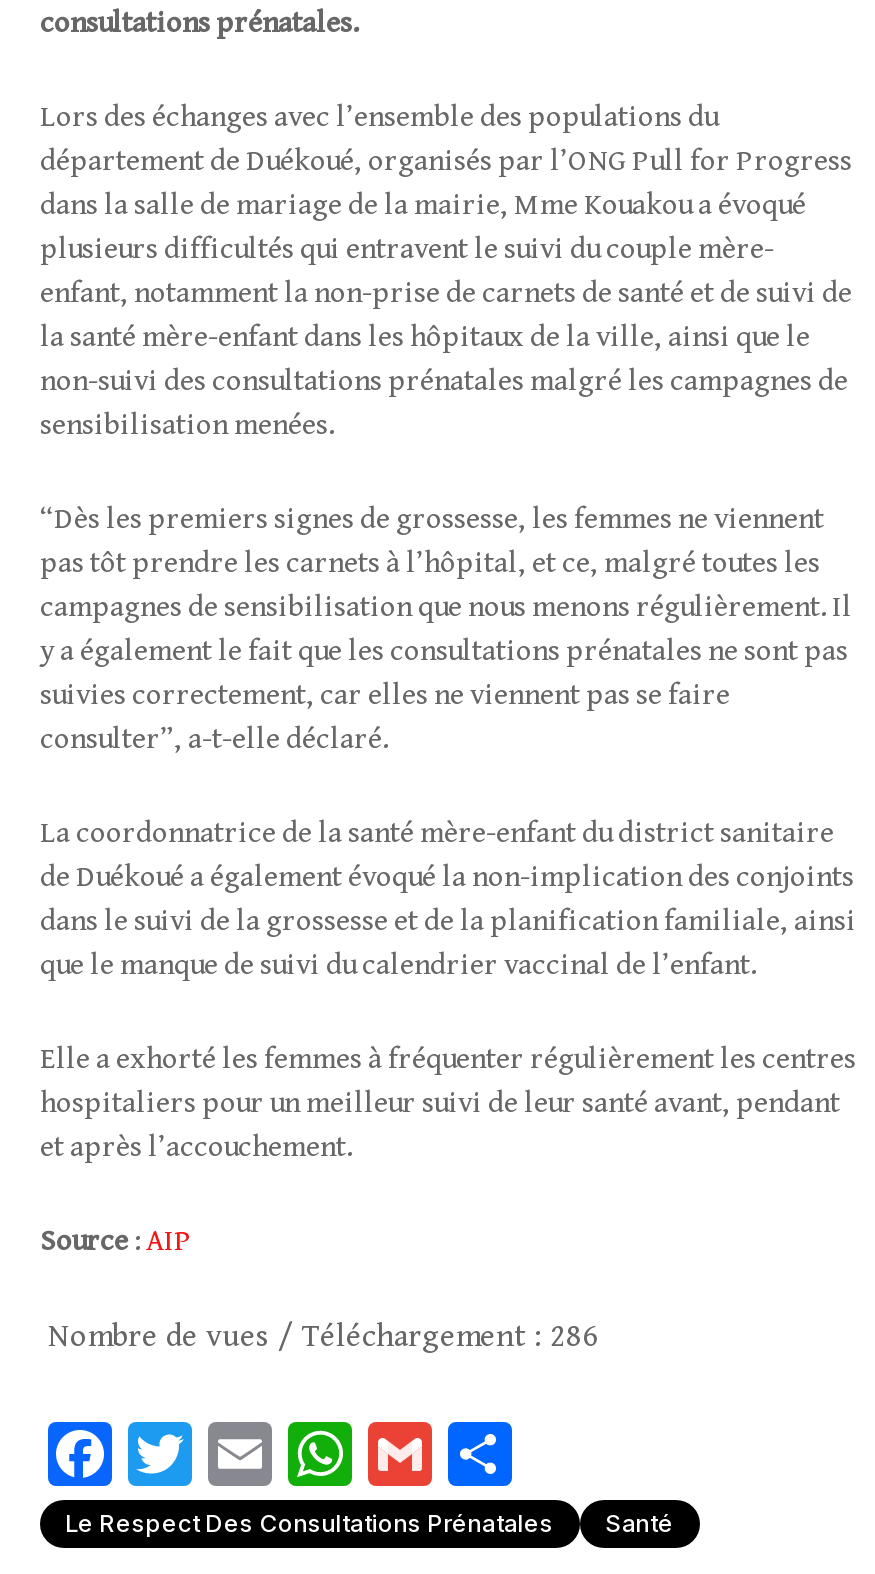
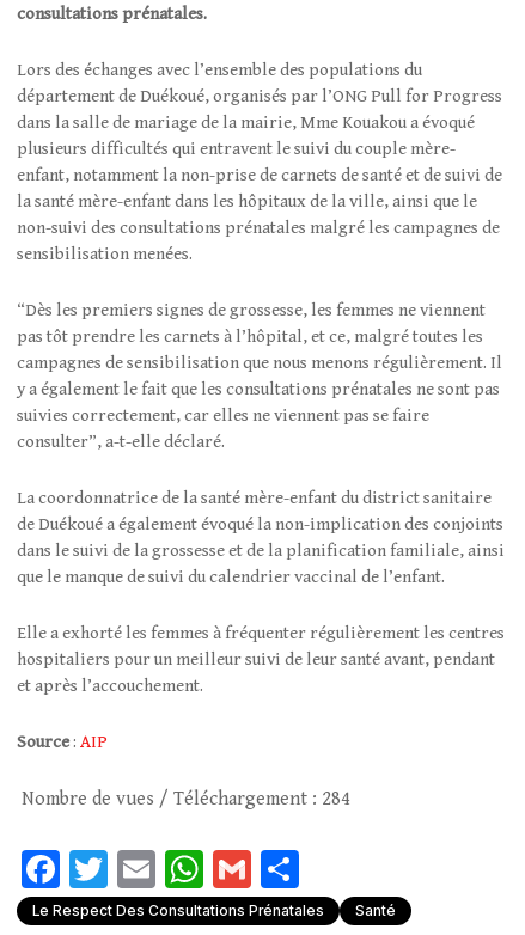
[48,1318,598,1356] Nombre de vues / Téléchargement : 286 -> [22,788,350,810] Nombre de vues / Téléchargement : 284

